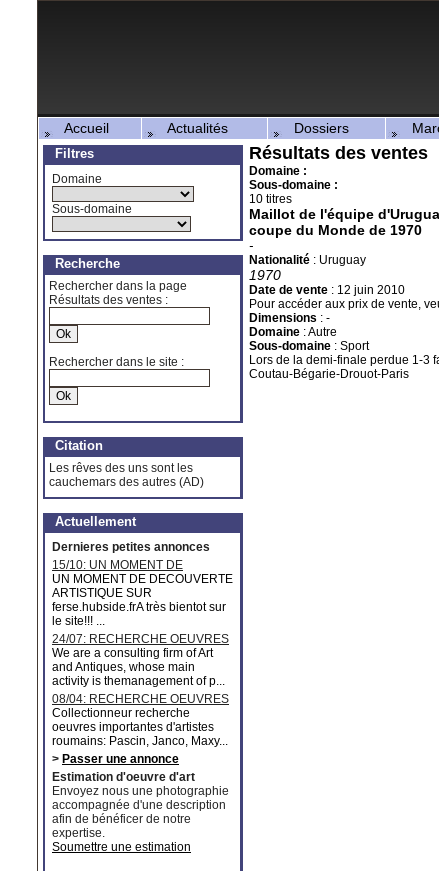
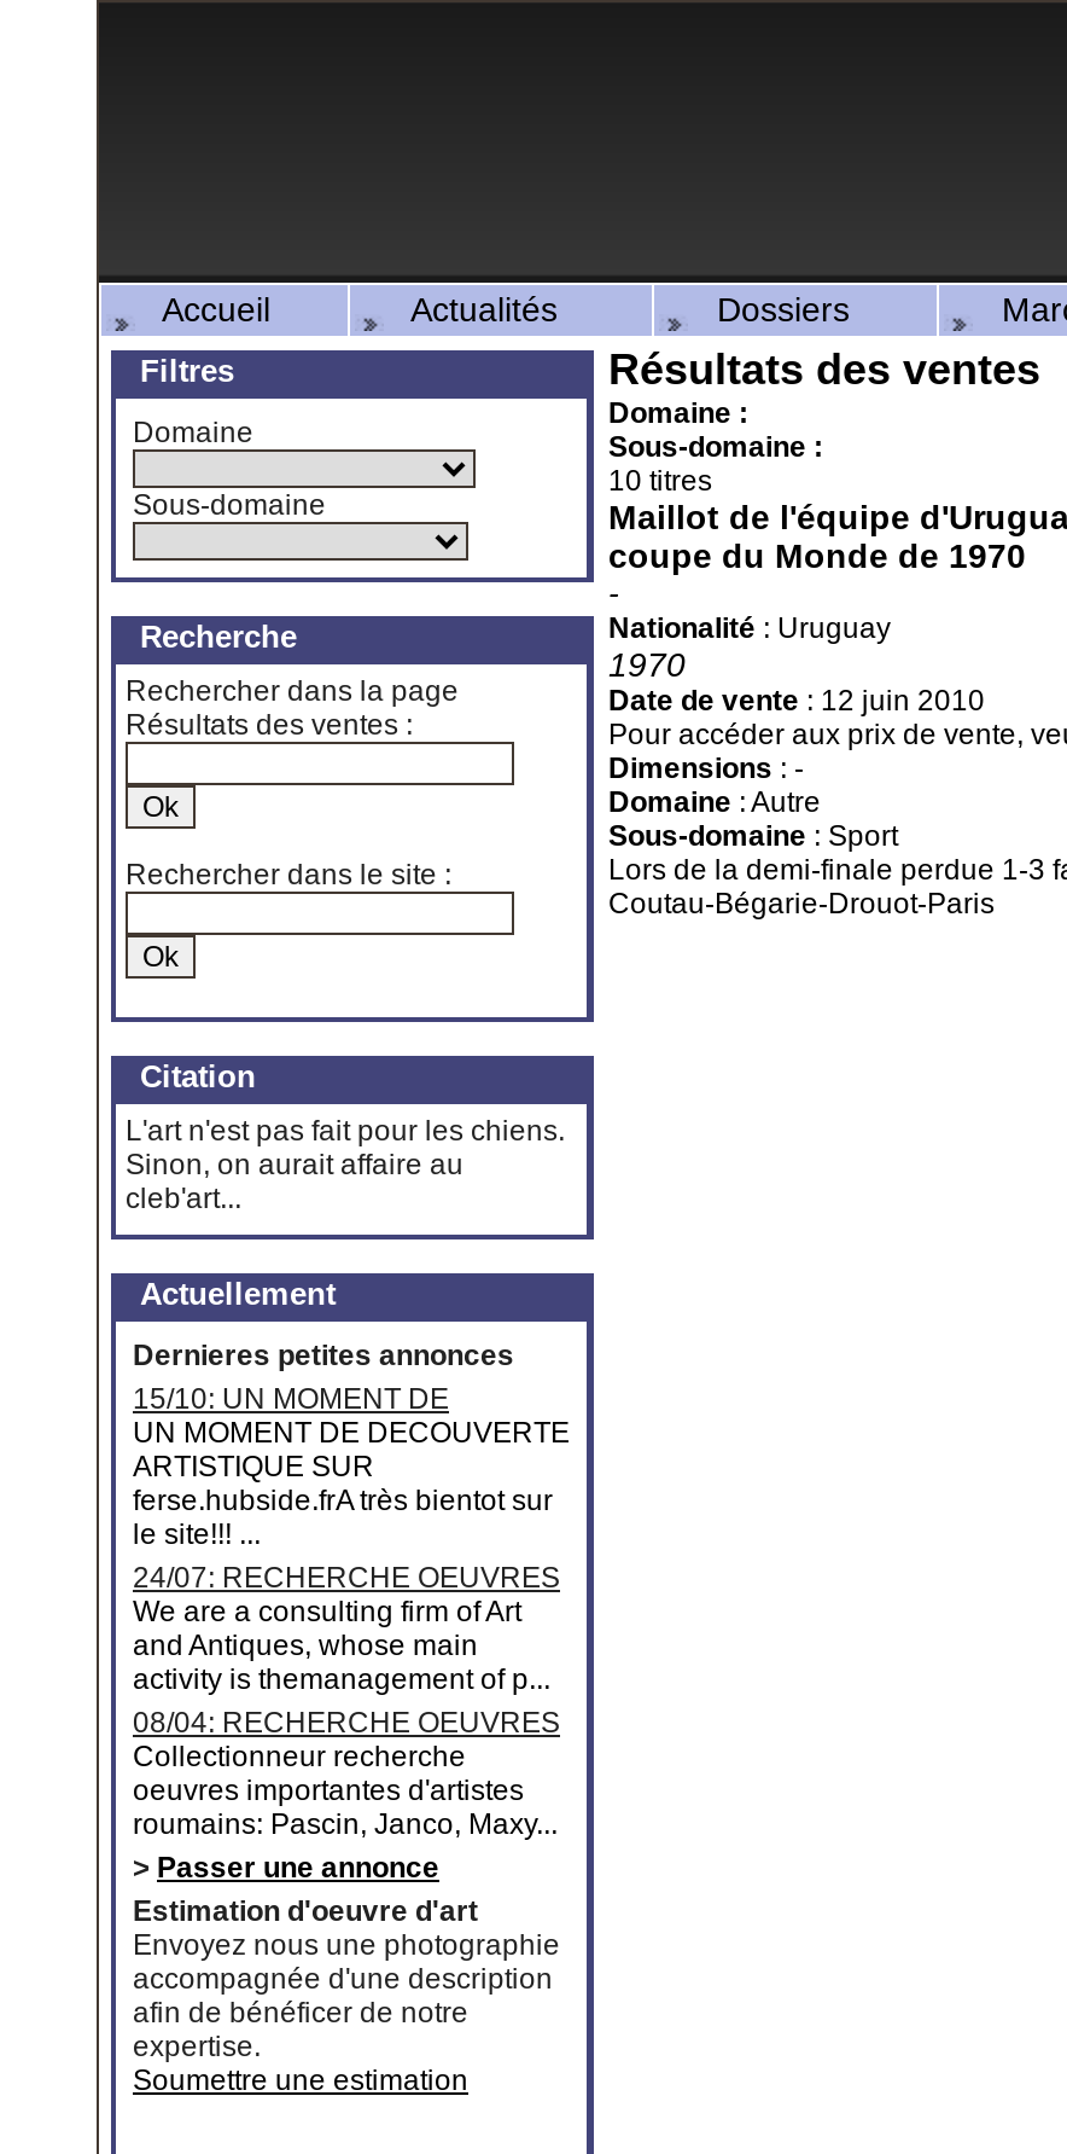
[49,461,204,489] Les rêves des uns sont les | cauchemars des autres (AD) -> [126,1114,565,1215] L'art n'est pas fait pour les chiens. | Sinon, on aurait affaire au | cleb'art...

